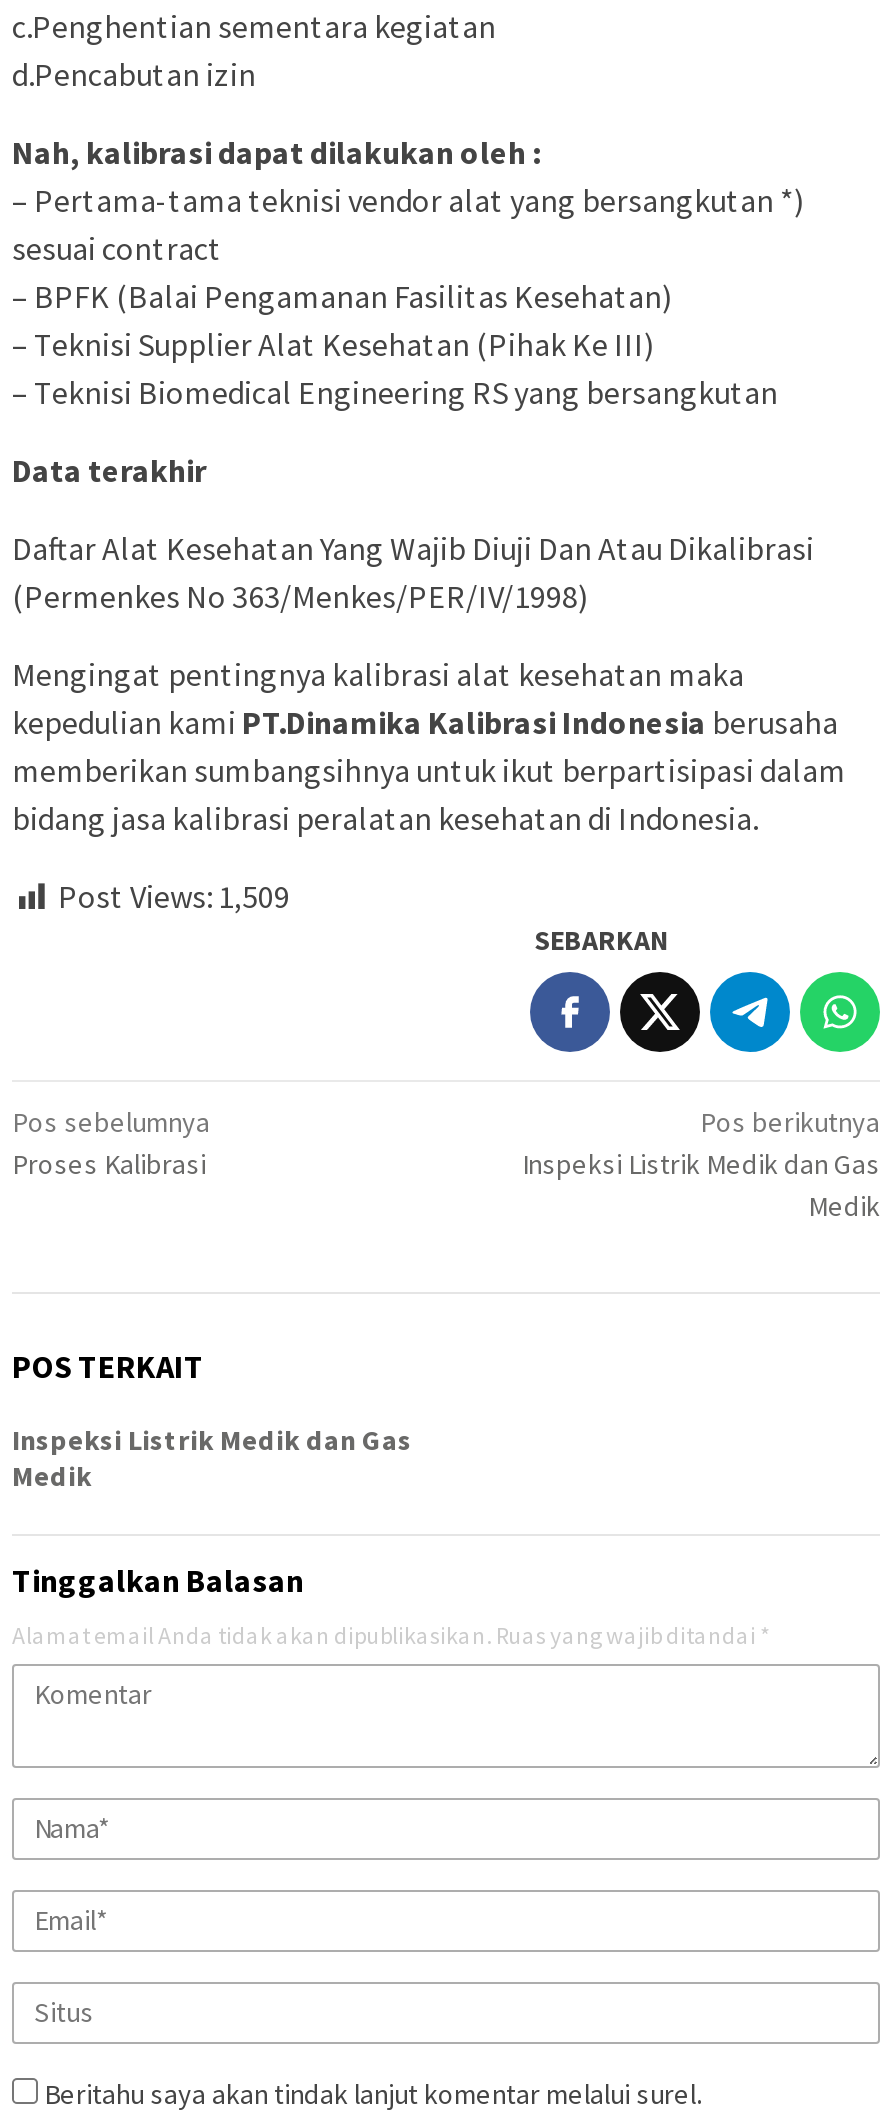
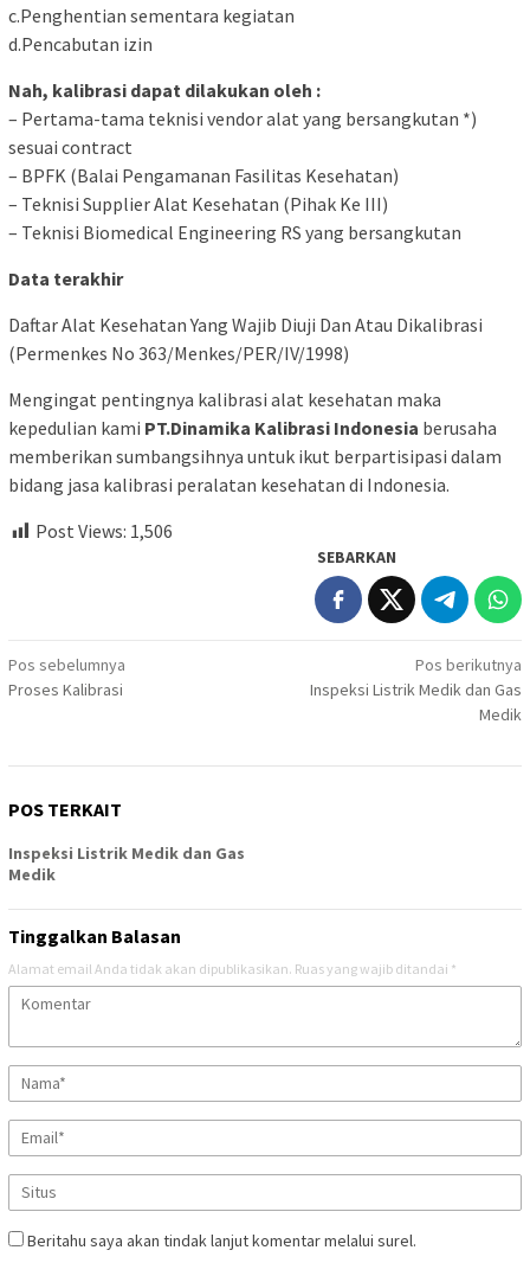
[58,876,290,916] Post Views: 1,509 -> [35,519,173,543] Post Views: 1,506

